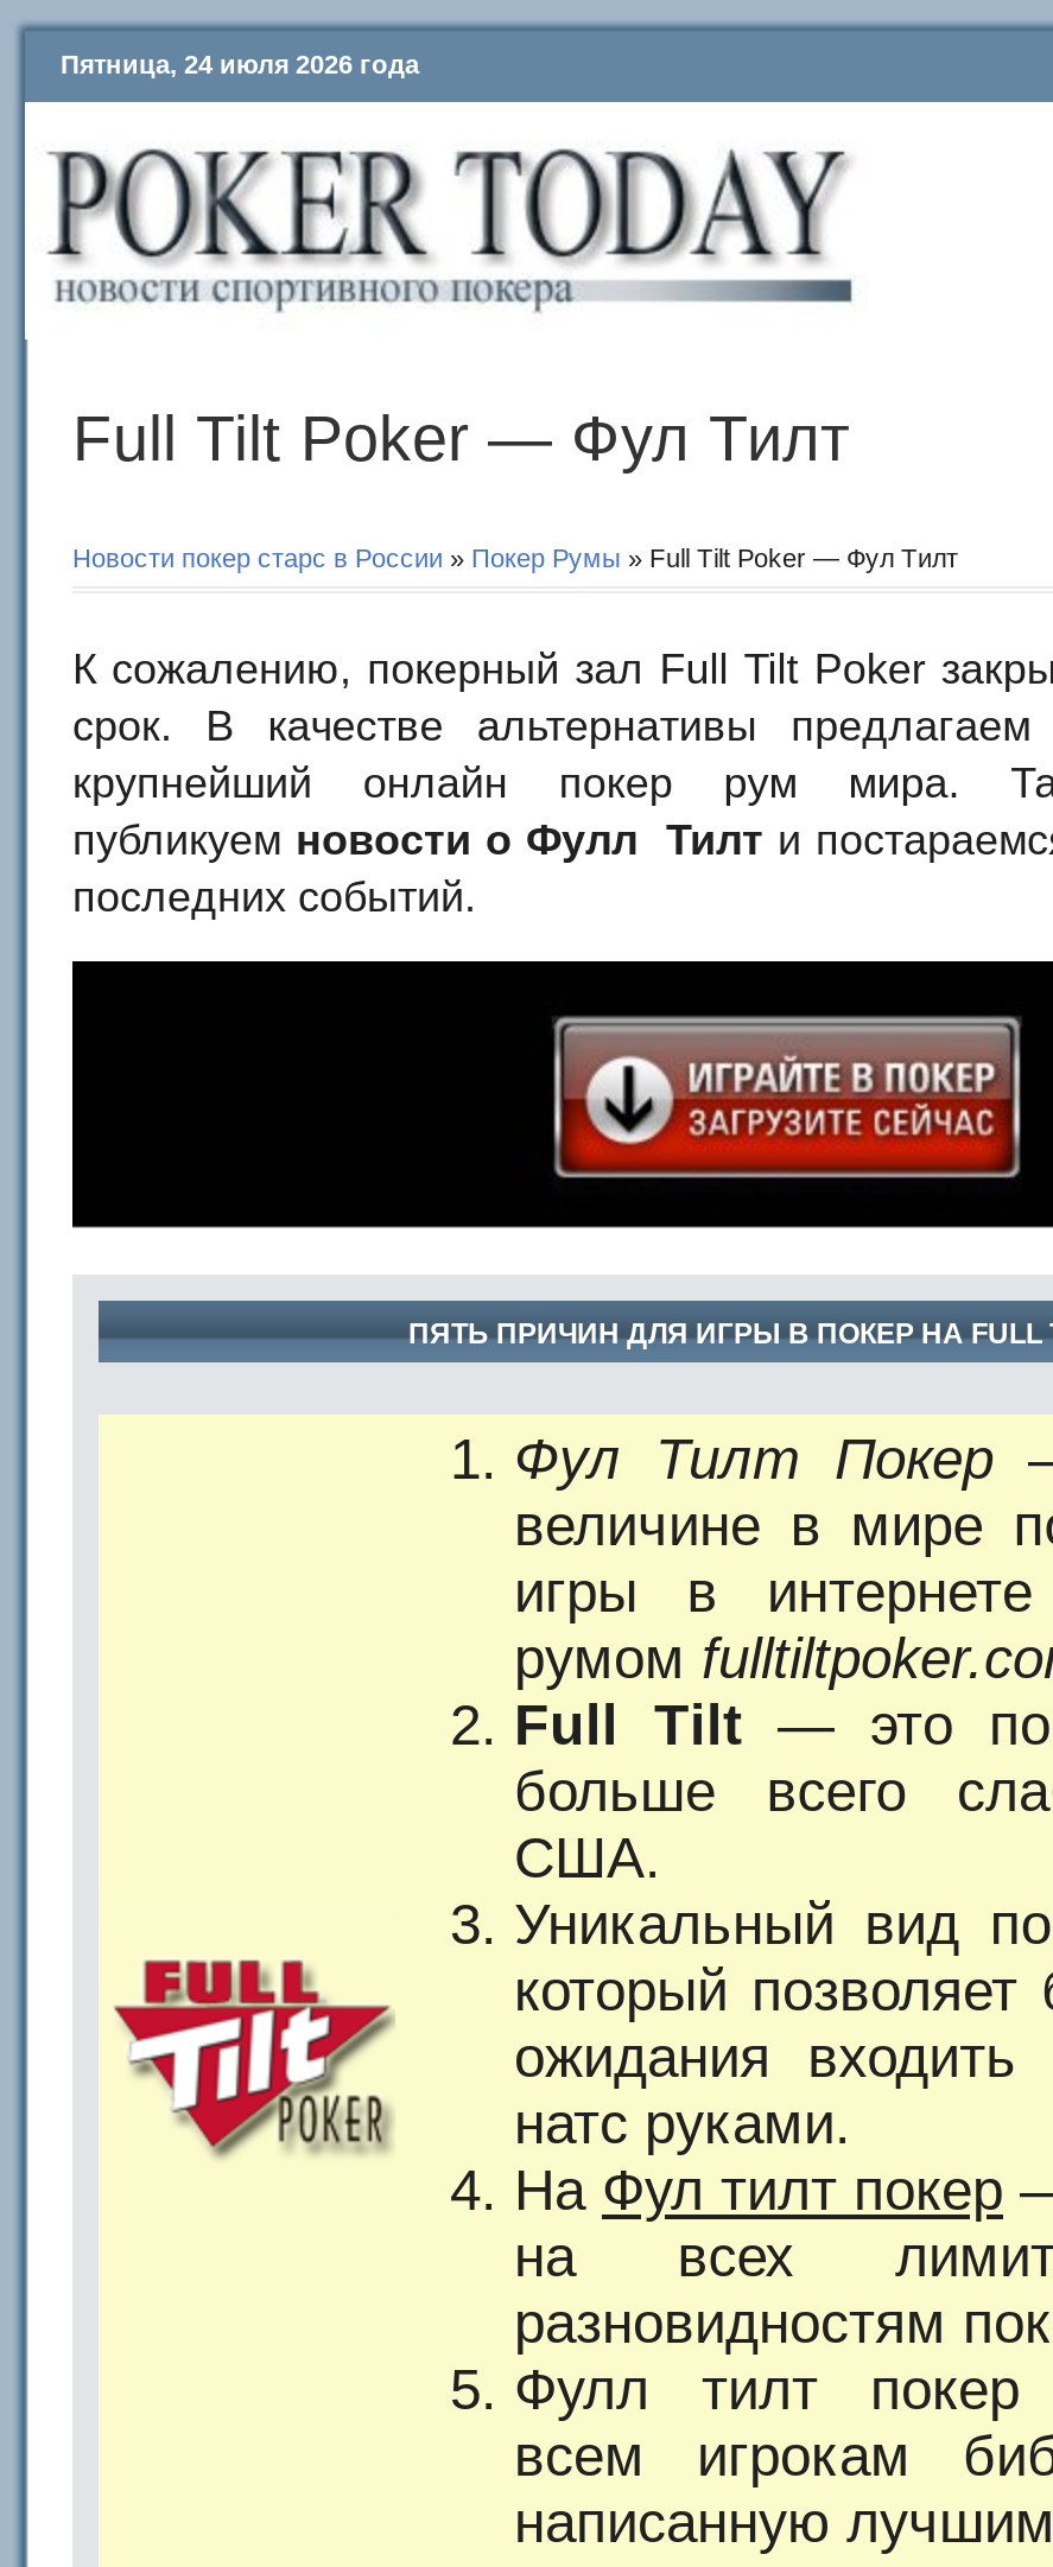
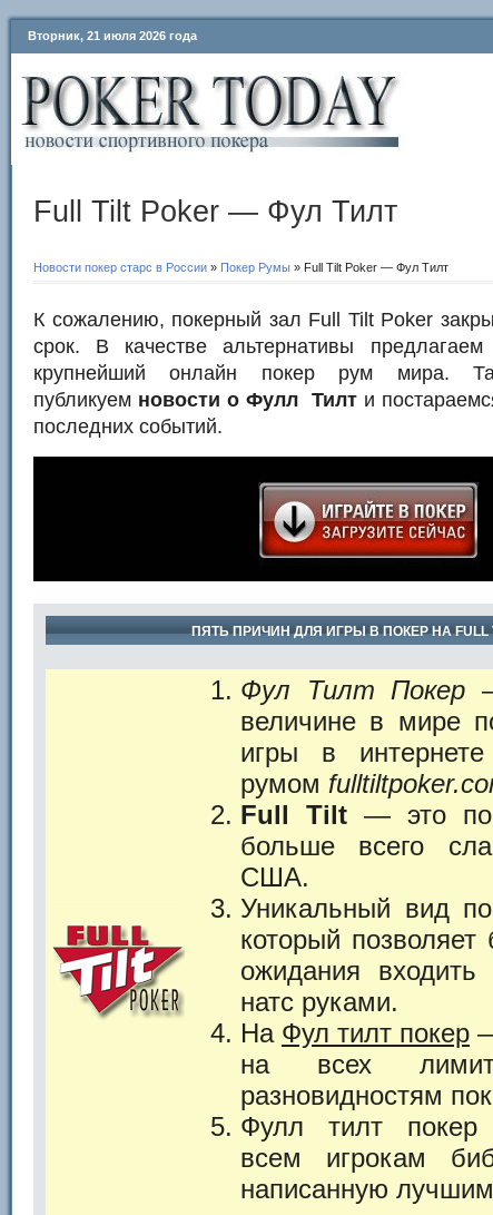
[61,50,419,78] Пятница, 24 июля 2026 года -> [28,29,197,42] Вторник, 21 июля 2026 года

